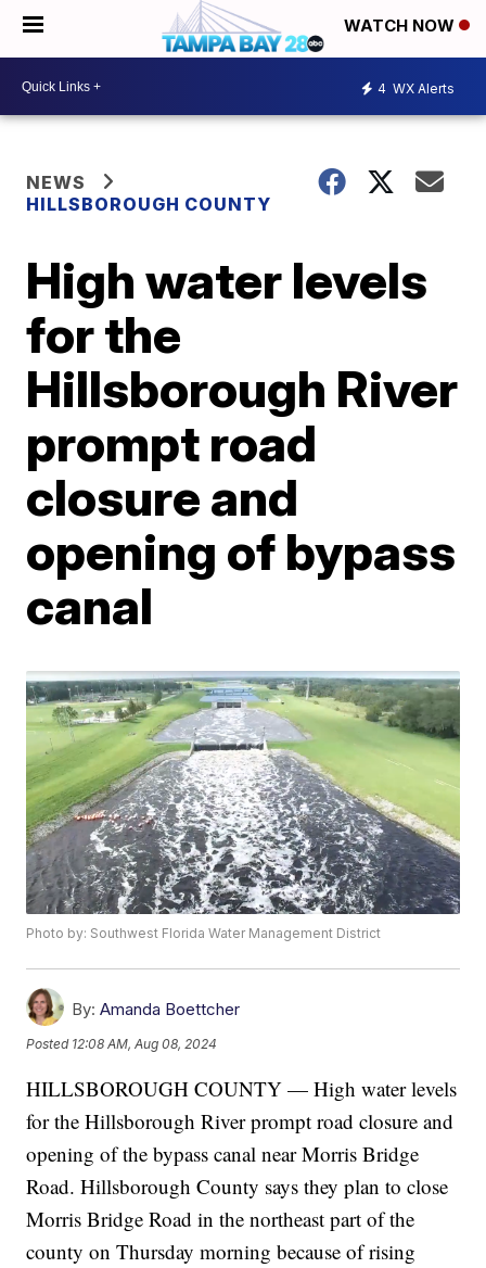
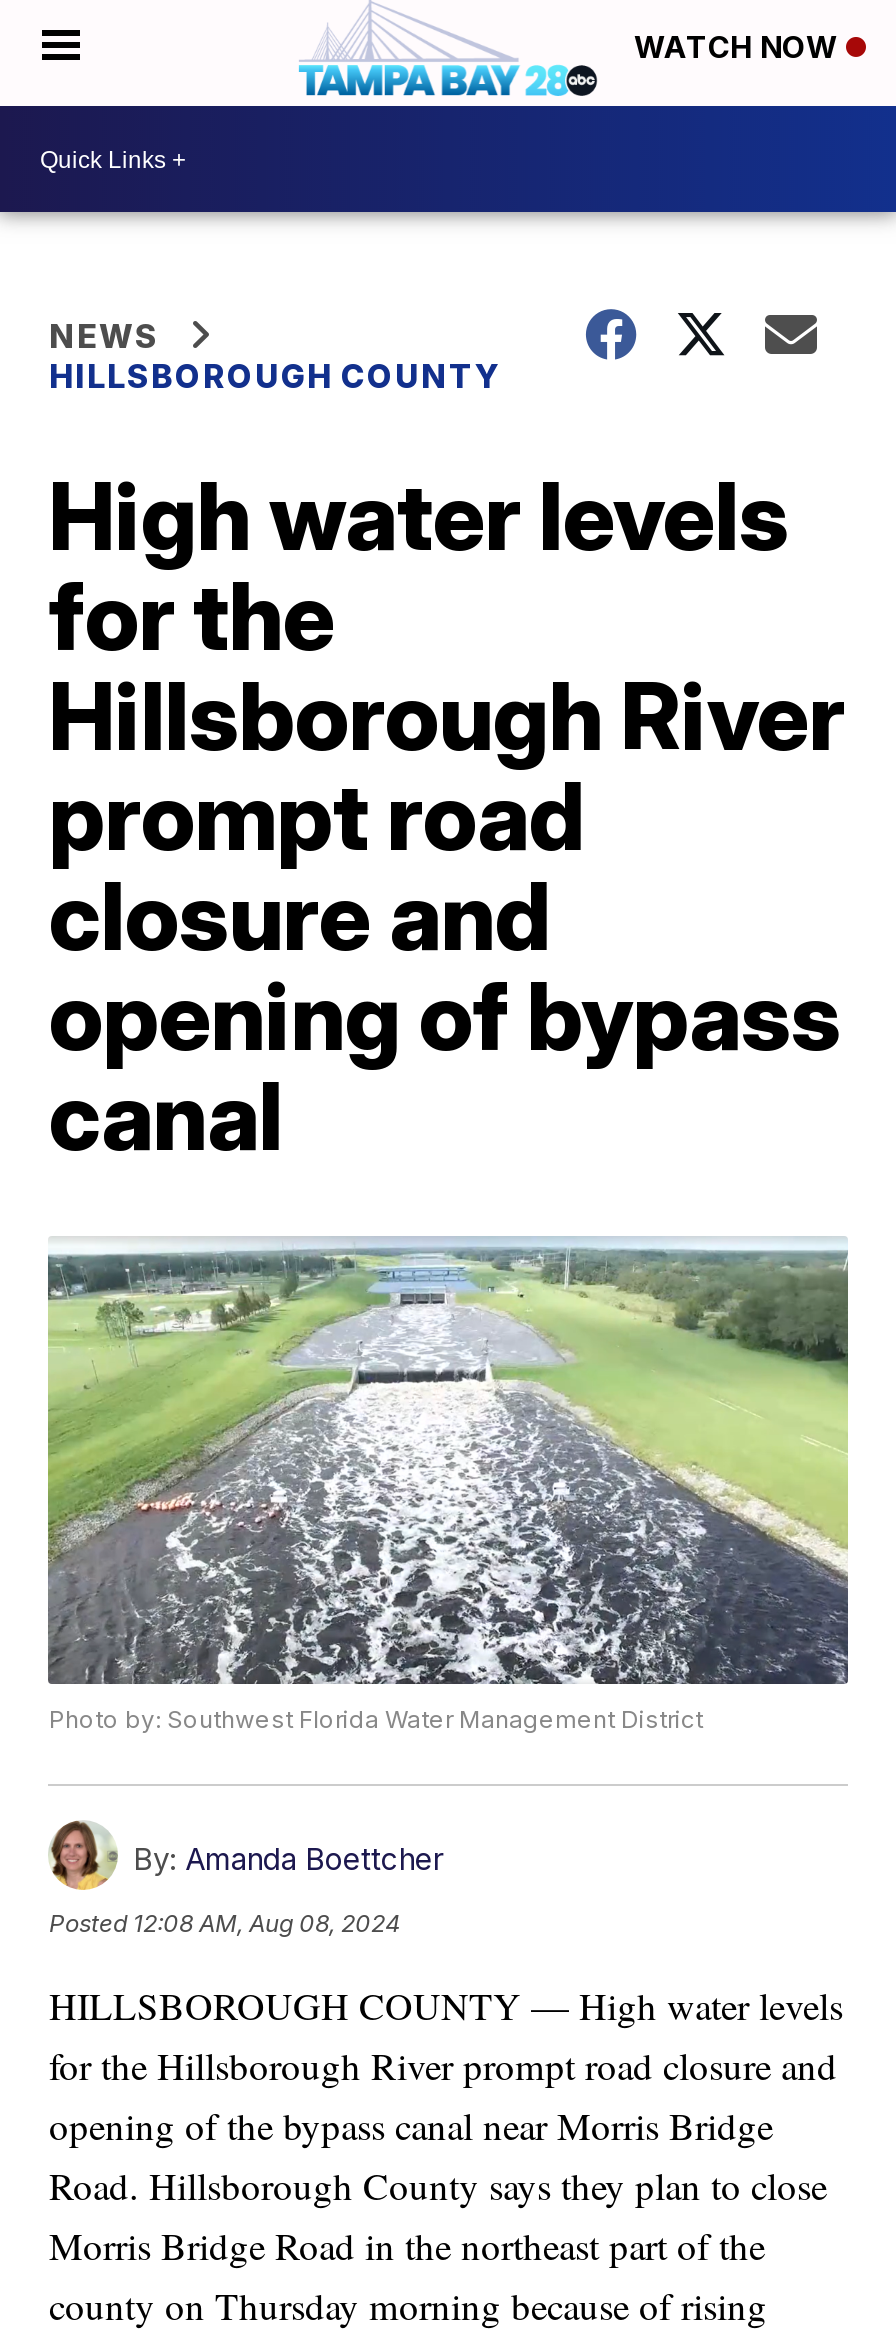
[378,80,455,96] 4 WX Alerts -> none

